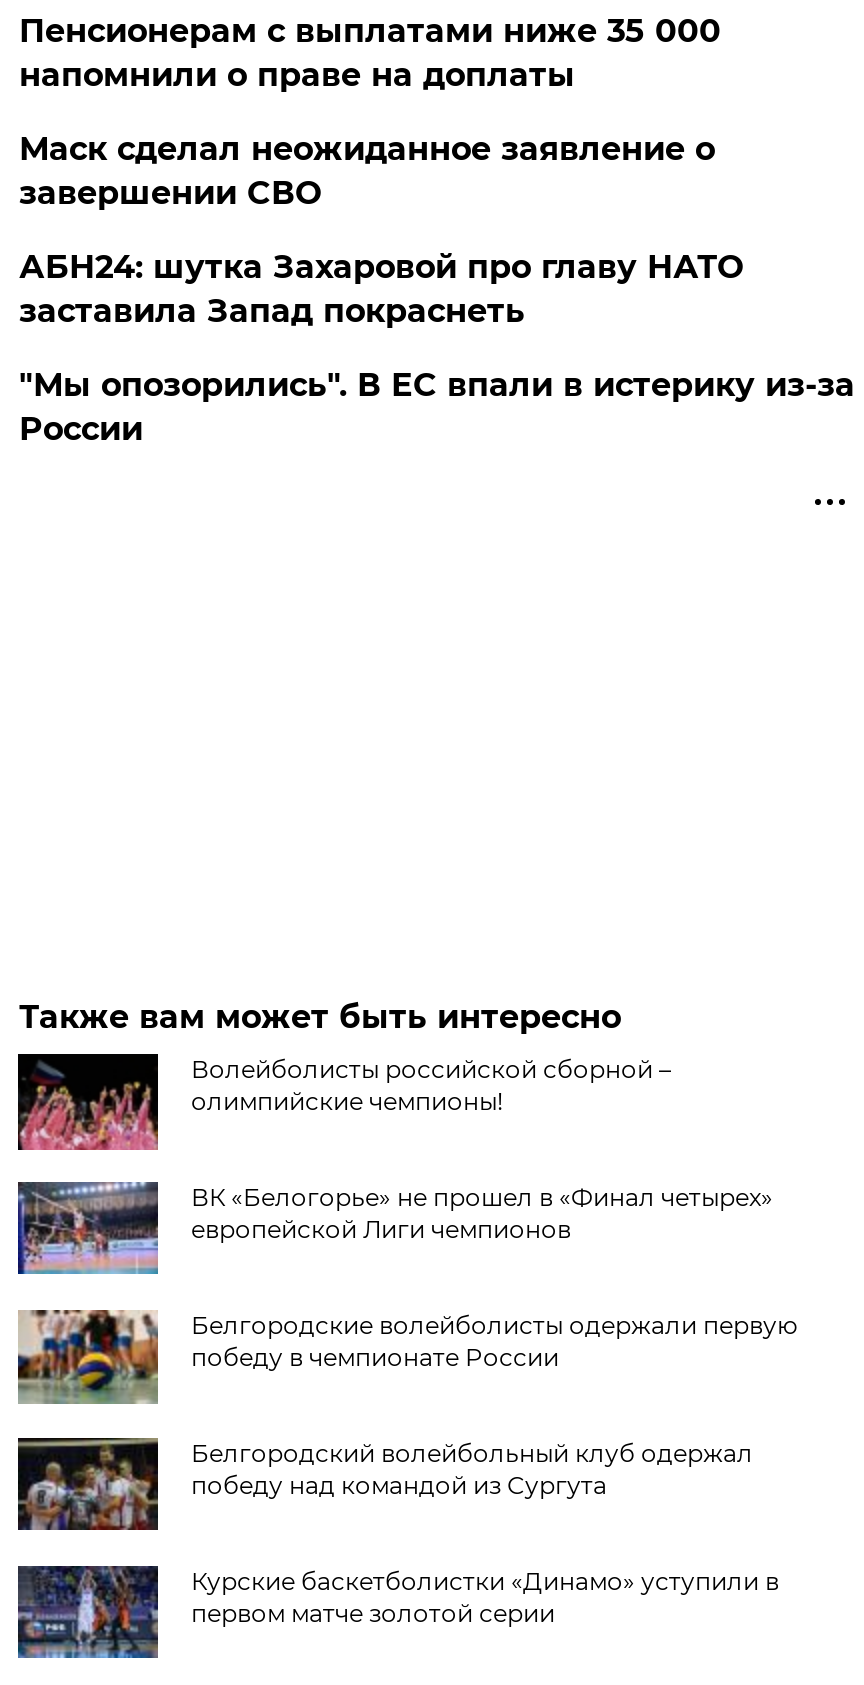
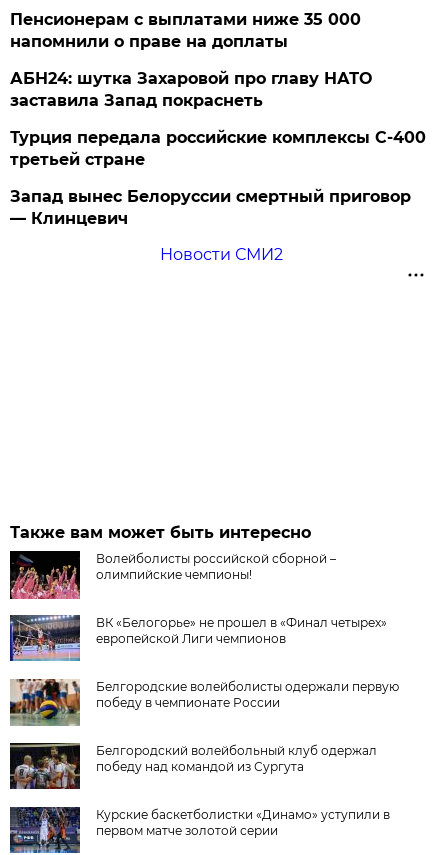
[19,130,715,212] Маск сделал неожиданное заявление о | завершении СВО -> none
moved [19,248,743,330] -> [10,69,372,110]: АБН24: шутка Захаровой про главу НАТО | заставила Запад покраснеть
[19,366,855,448] "Мы опозорились". В ЕС впали в истерику из-за | России -> [10,128,426,264] Турция передала российские комплексы С-400 | третьей стране | Запад вынес Белоруссии смертный приговор | — Клинцевич | Новости СМИ2

